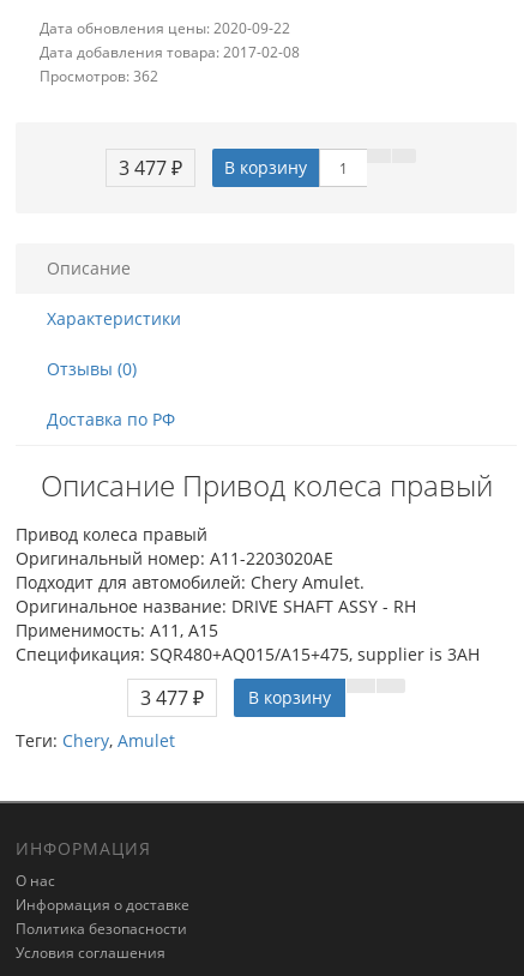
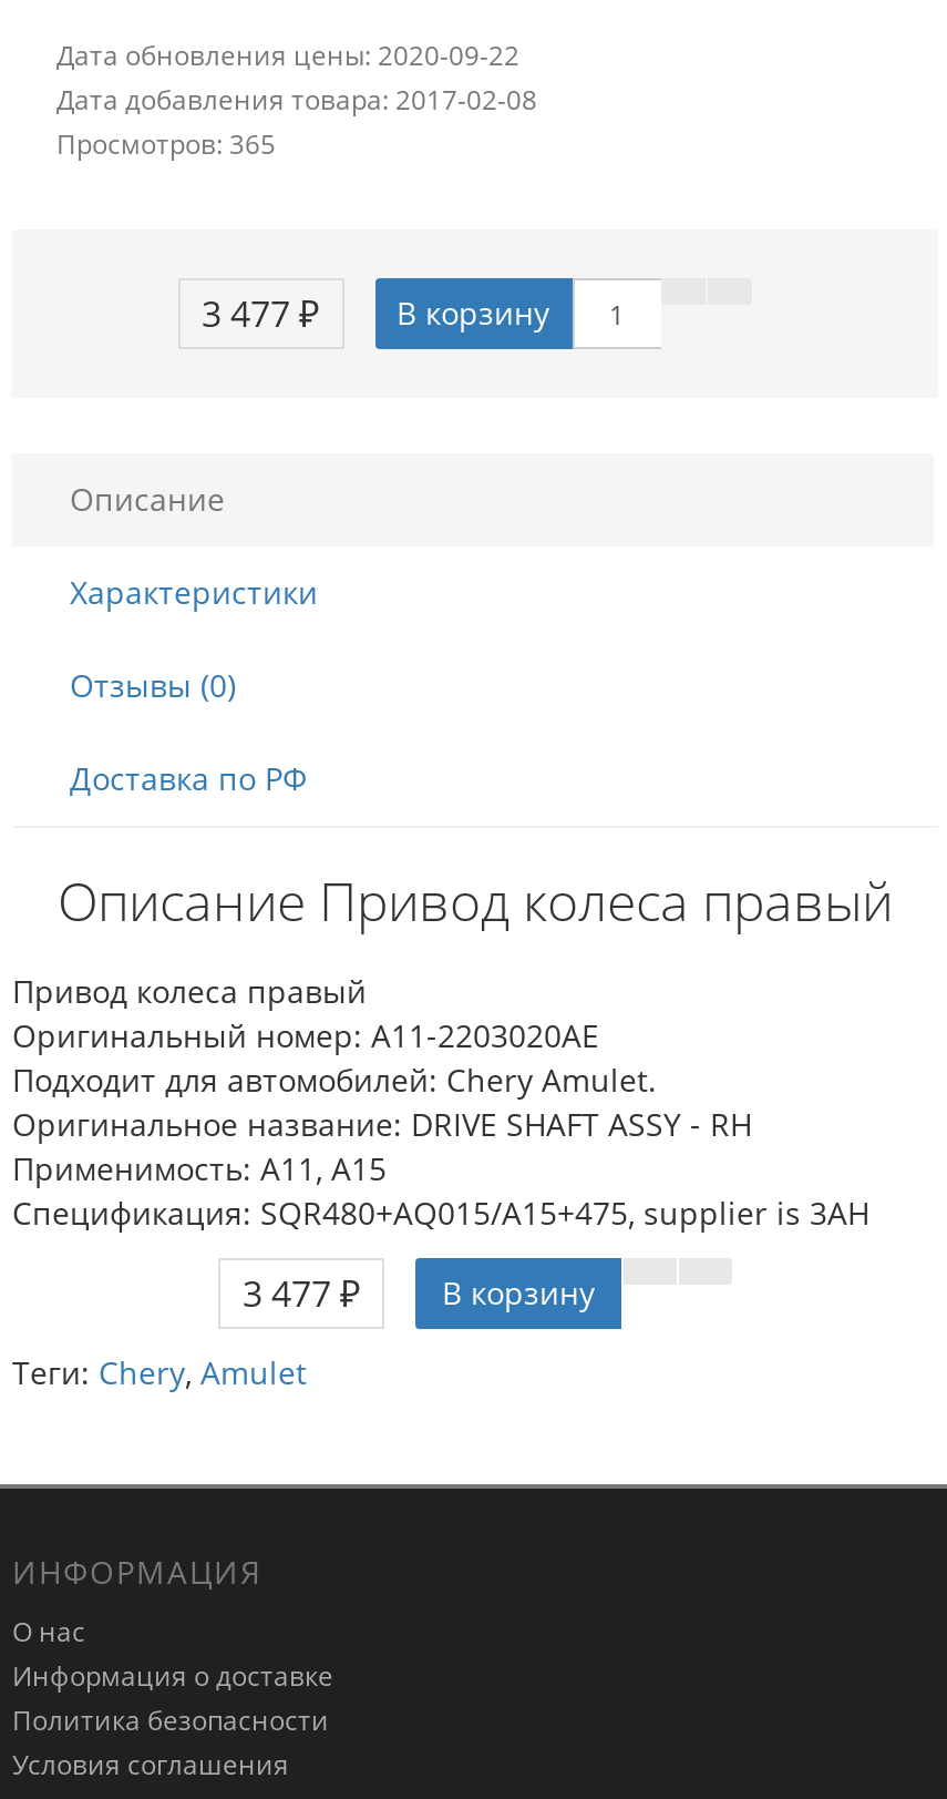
[40,66,158,85] Просмотров: 362 -> [56,125,276,161] Просмотров: 365

